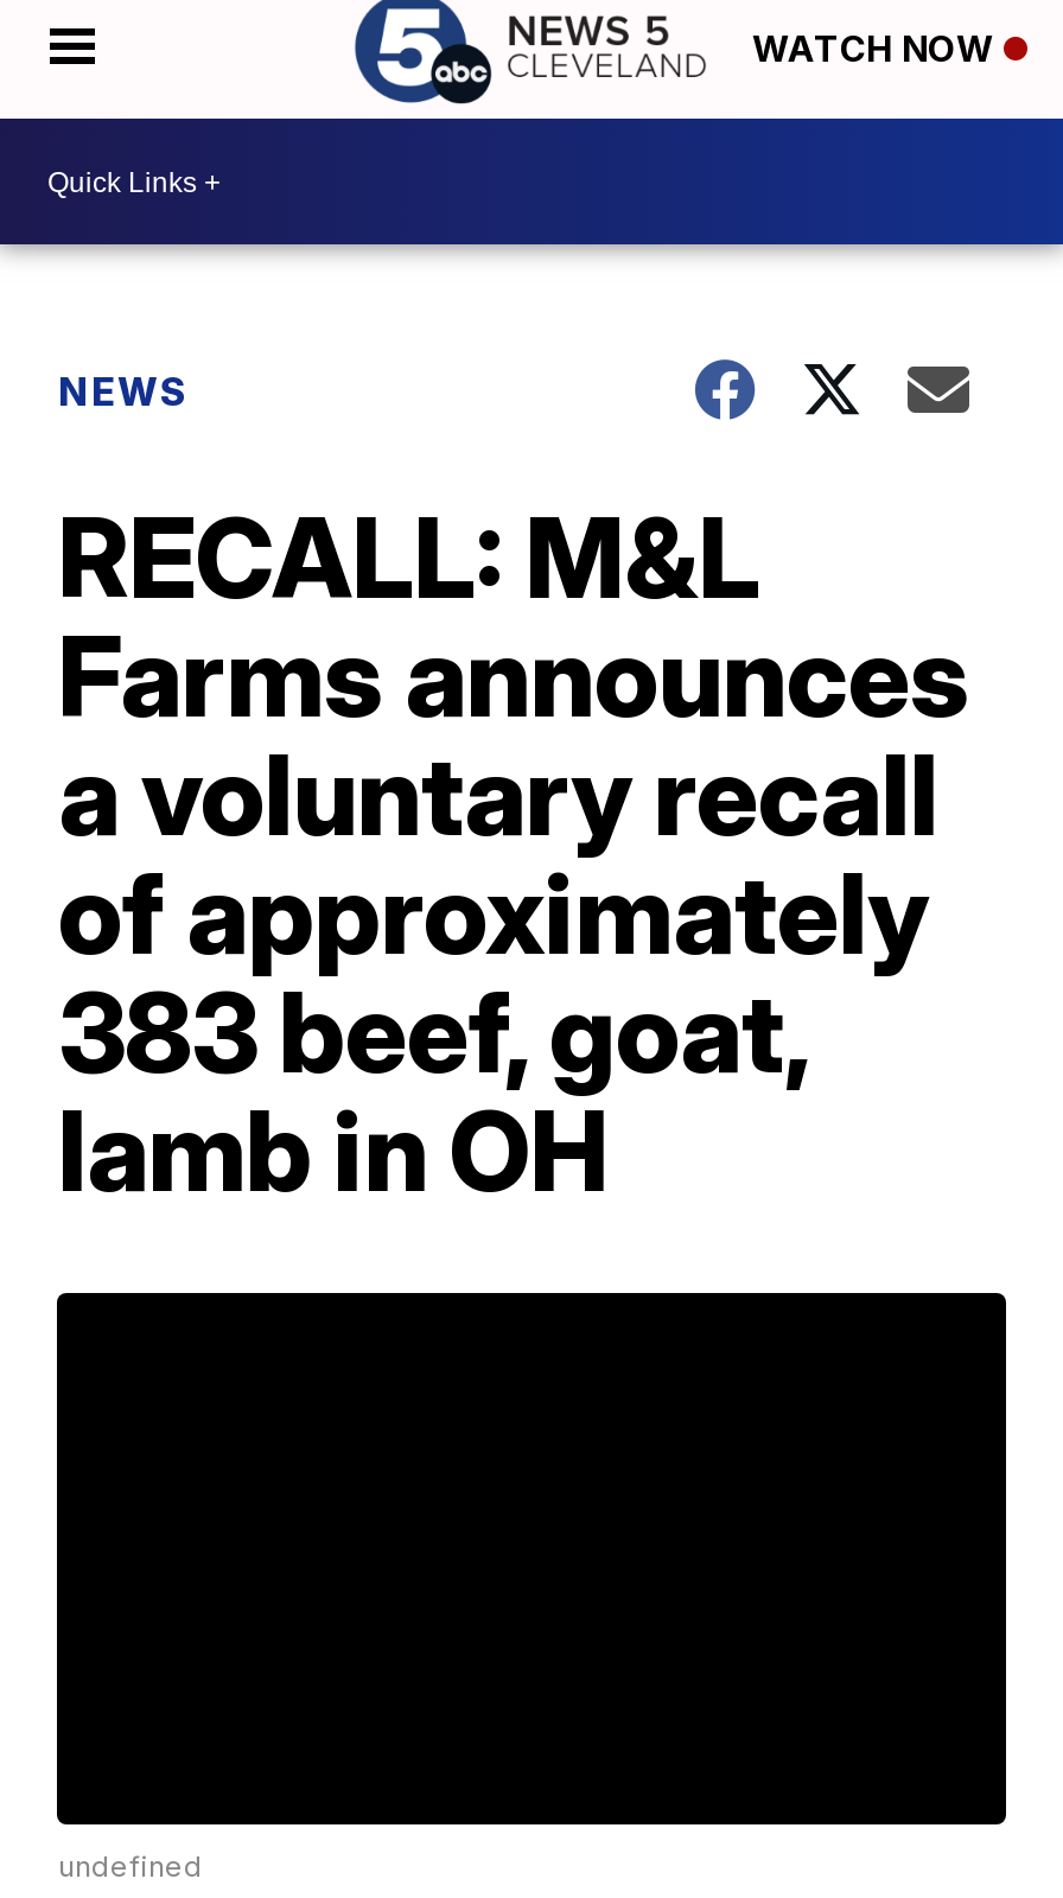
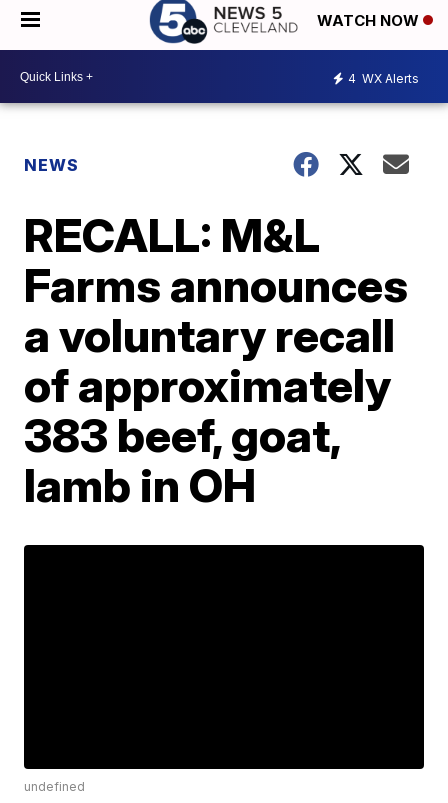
none -> [348,70,419,85] 4 WX Alerts

